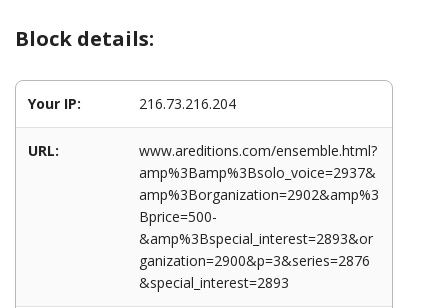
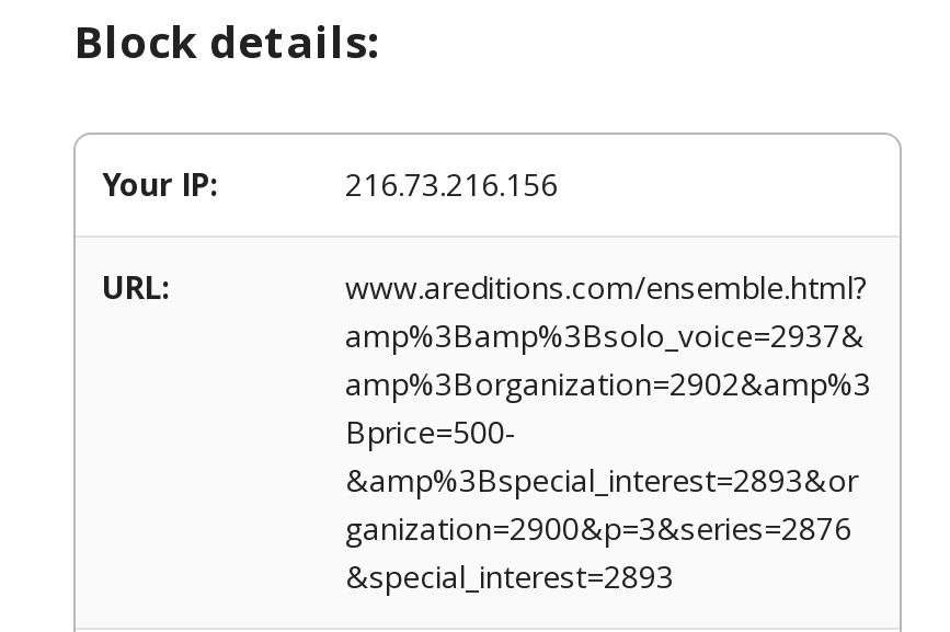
[139,94,236,113] 216.73.216.204 -> [345,163,558,205] 216.73.216.156

